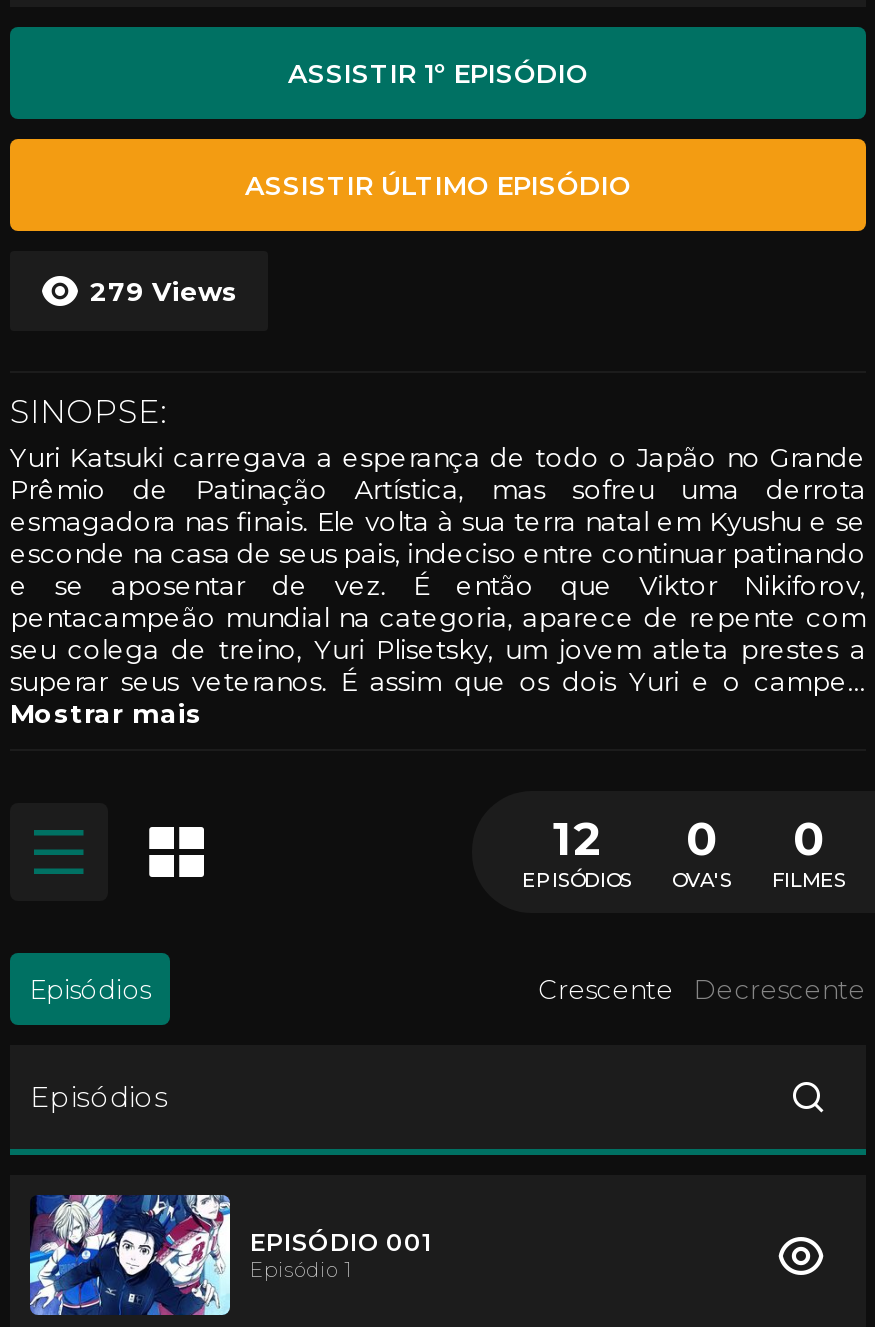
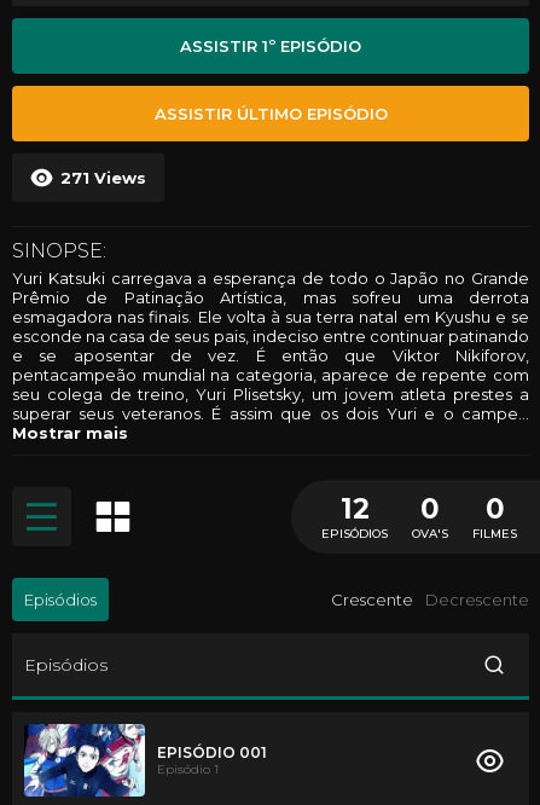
[90,275,238,307] 279 Views -> [60,168,146,187] 271 Views

